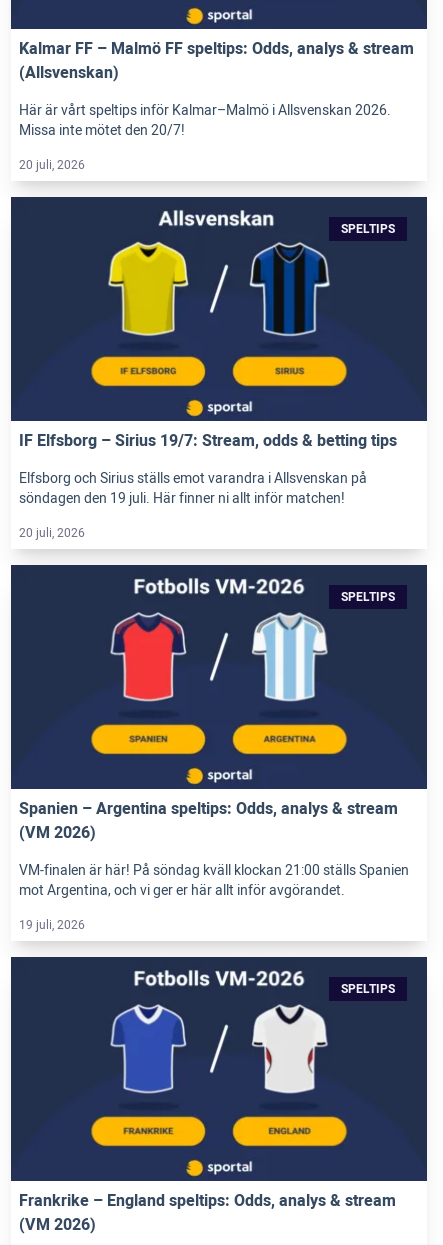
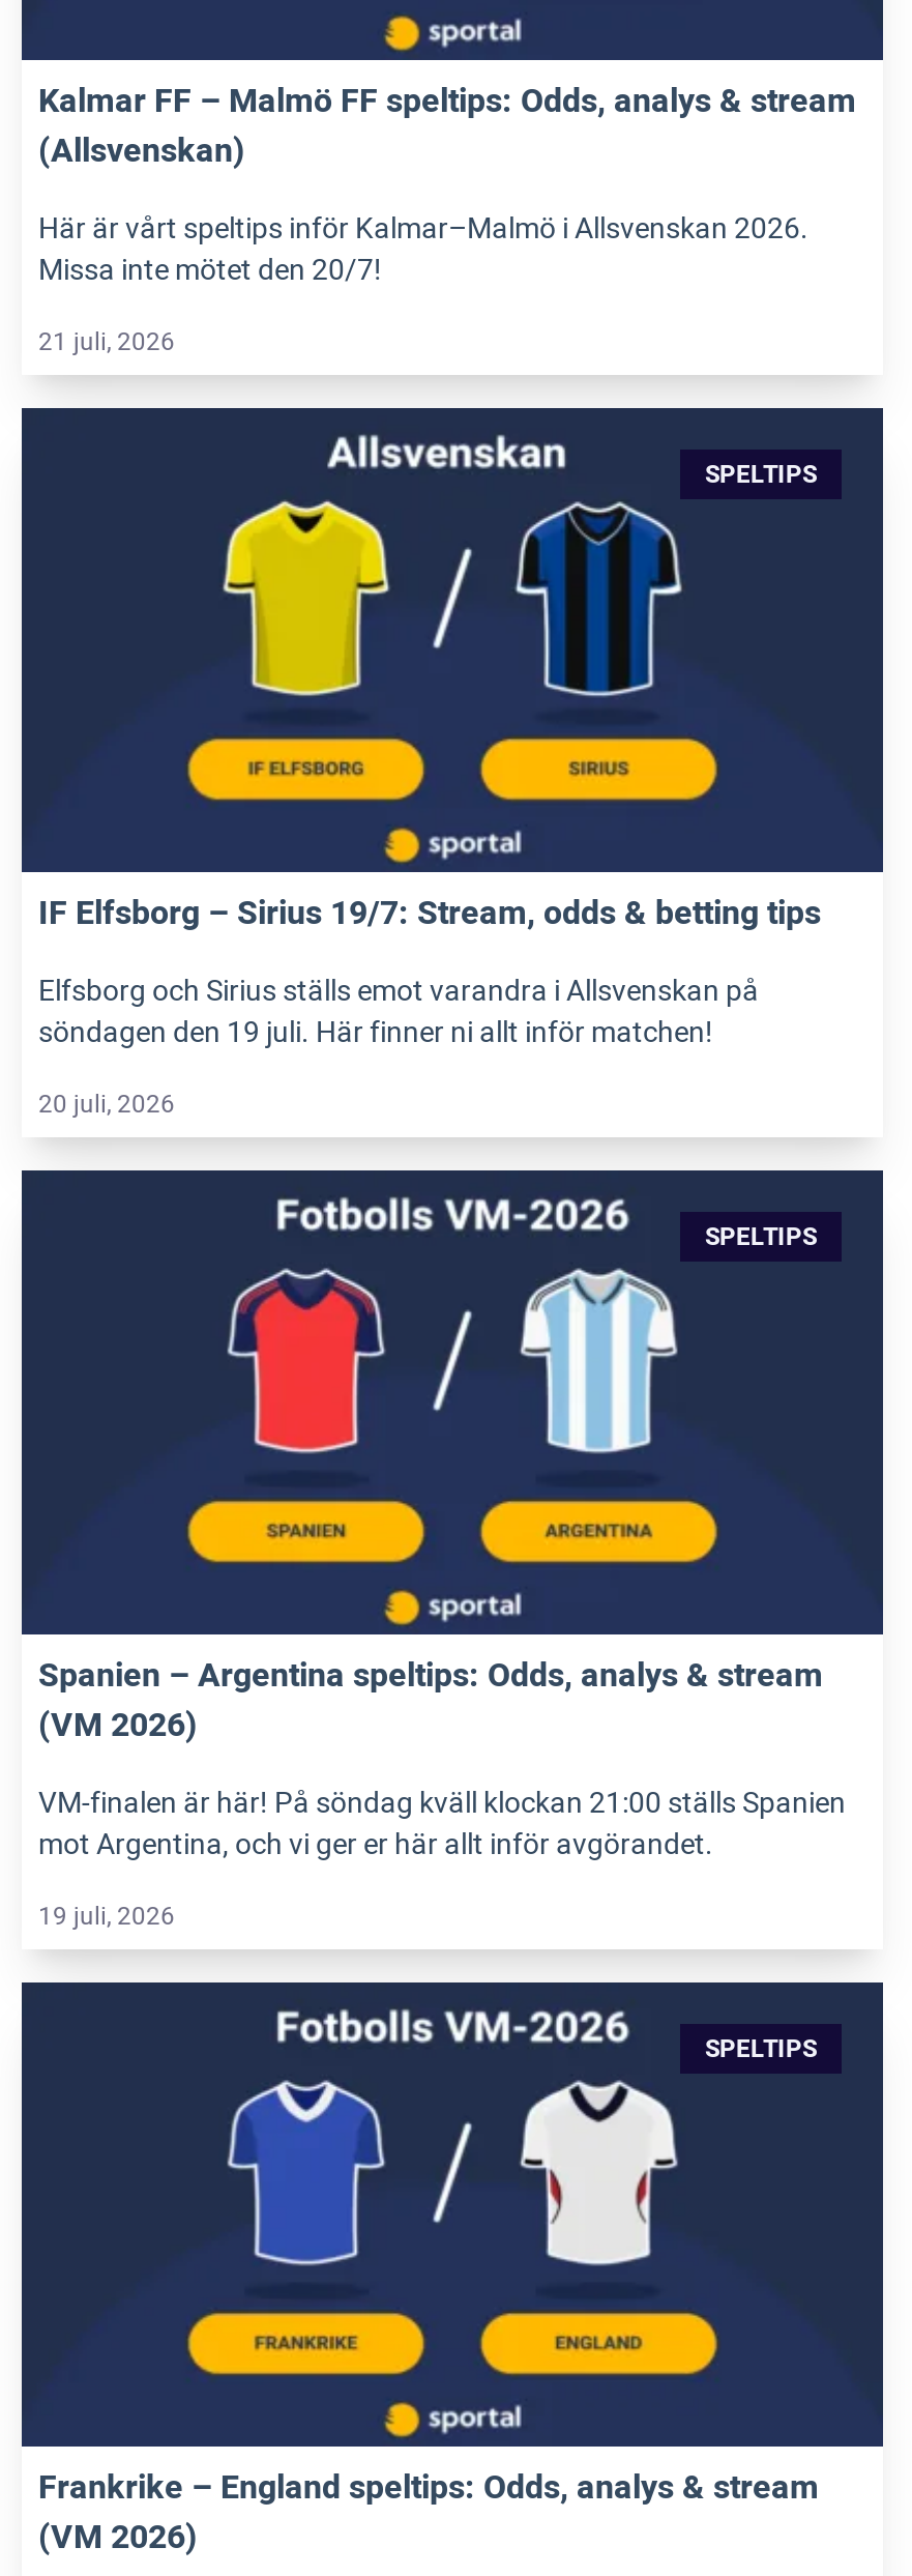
[19,156,85,174] 20 juli, 2026 -> [38,322,175,359] 21 juli, 2026

